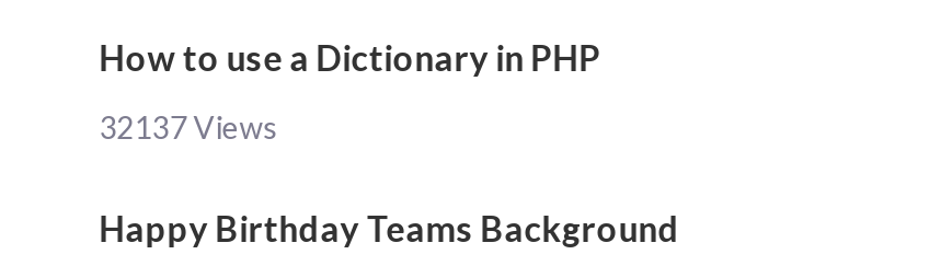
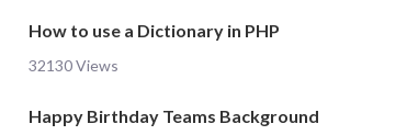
[99,109,279,146] 32137 Views -> [28,56,118,75] 32130 Views

